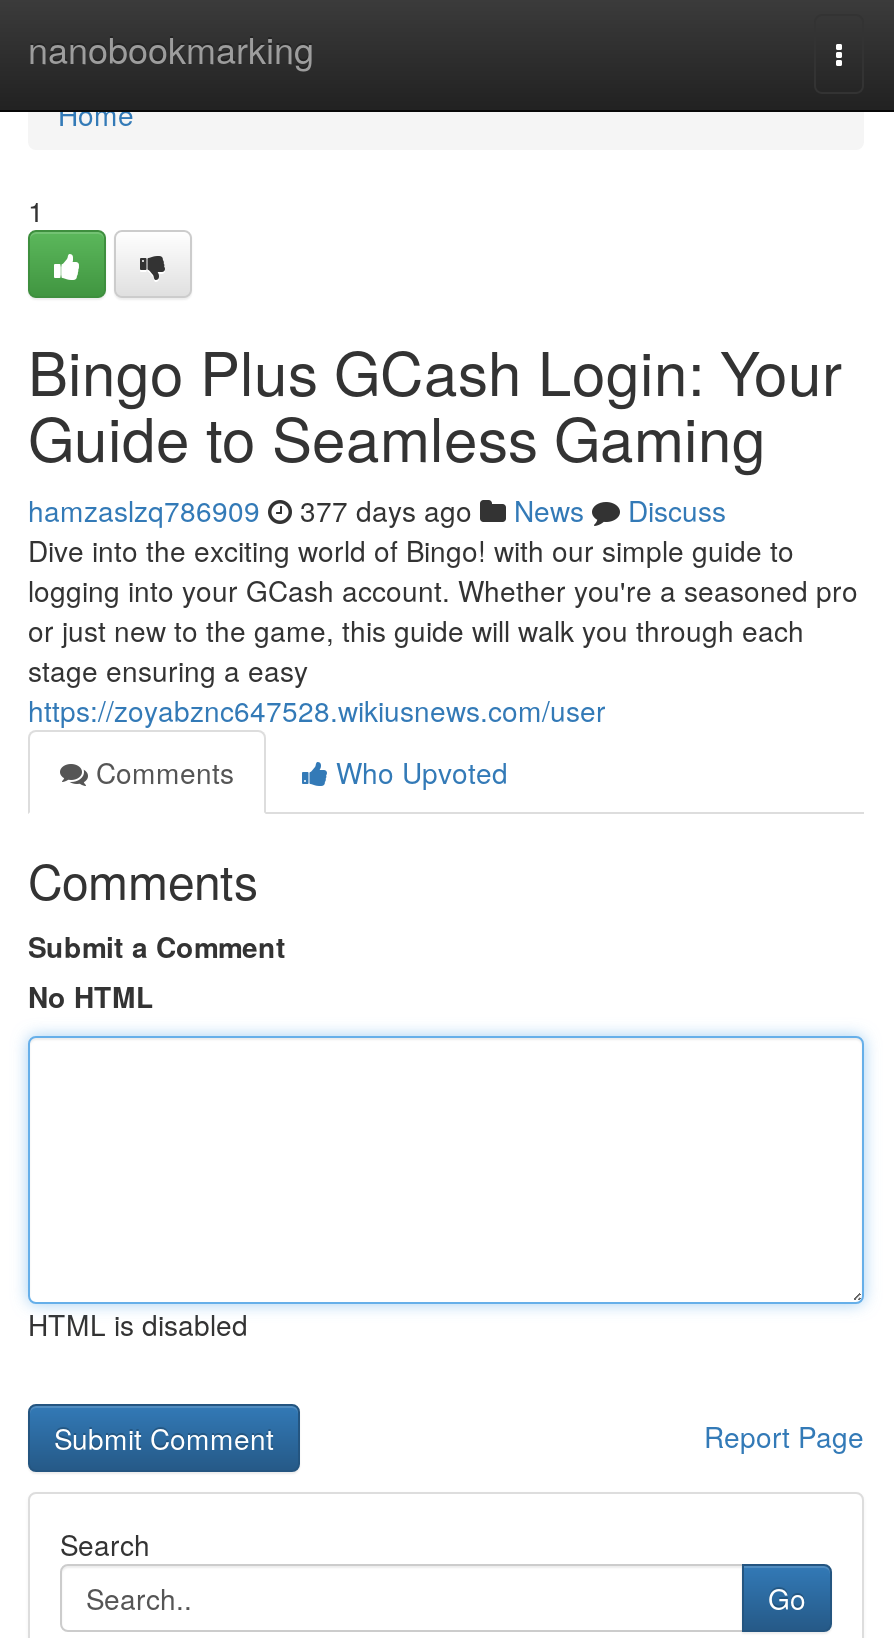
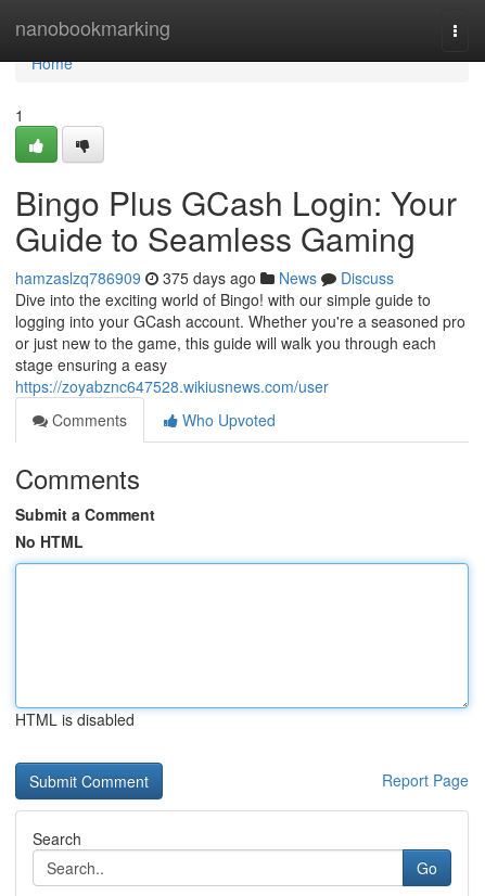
[28,490,726,530] hamzaslzq786909 377 days ago News Discuss -> [15,267,394,289] hamzaslzq786909 375 days ago News Discuss

